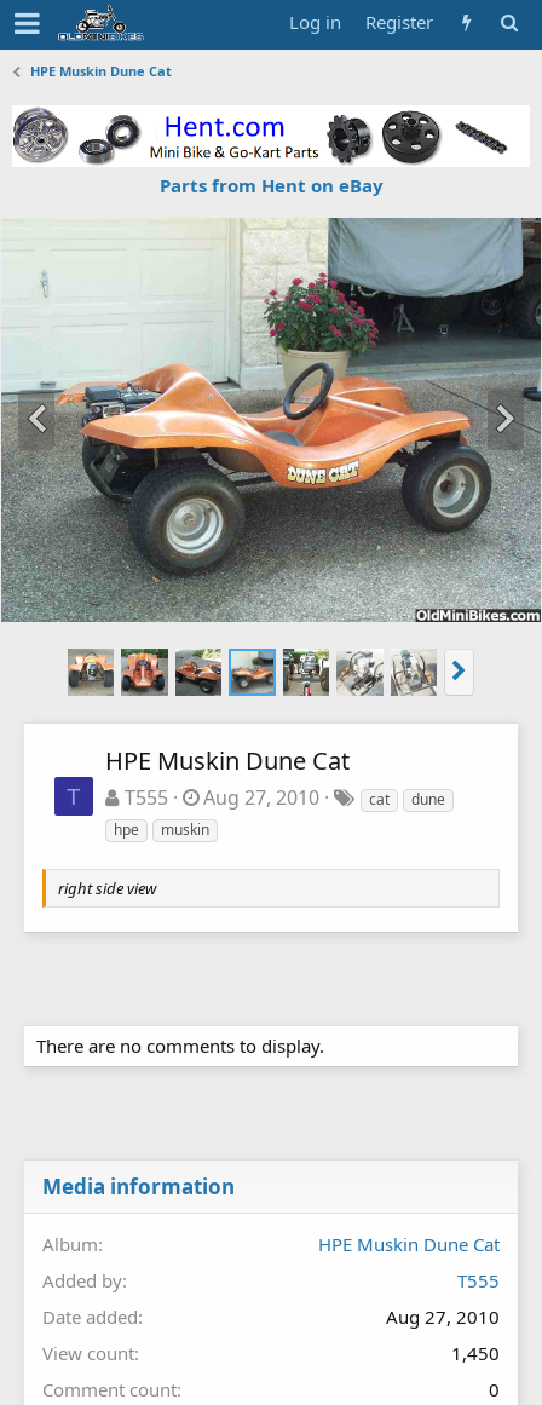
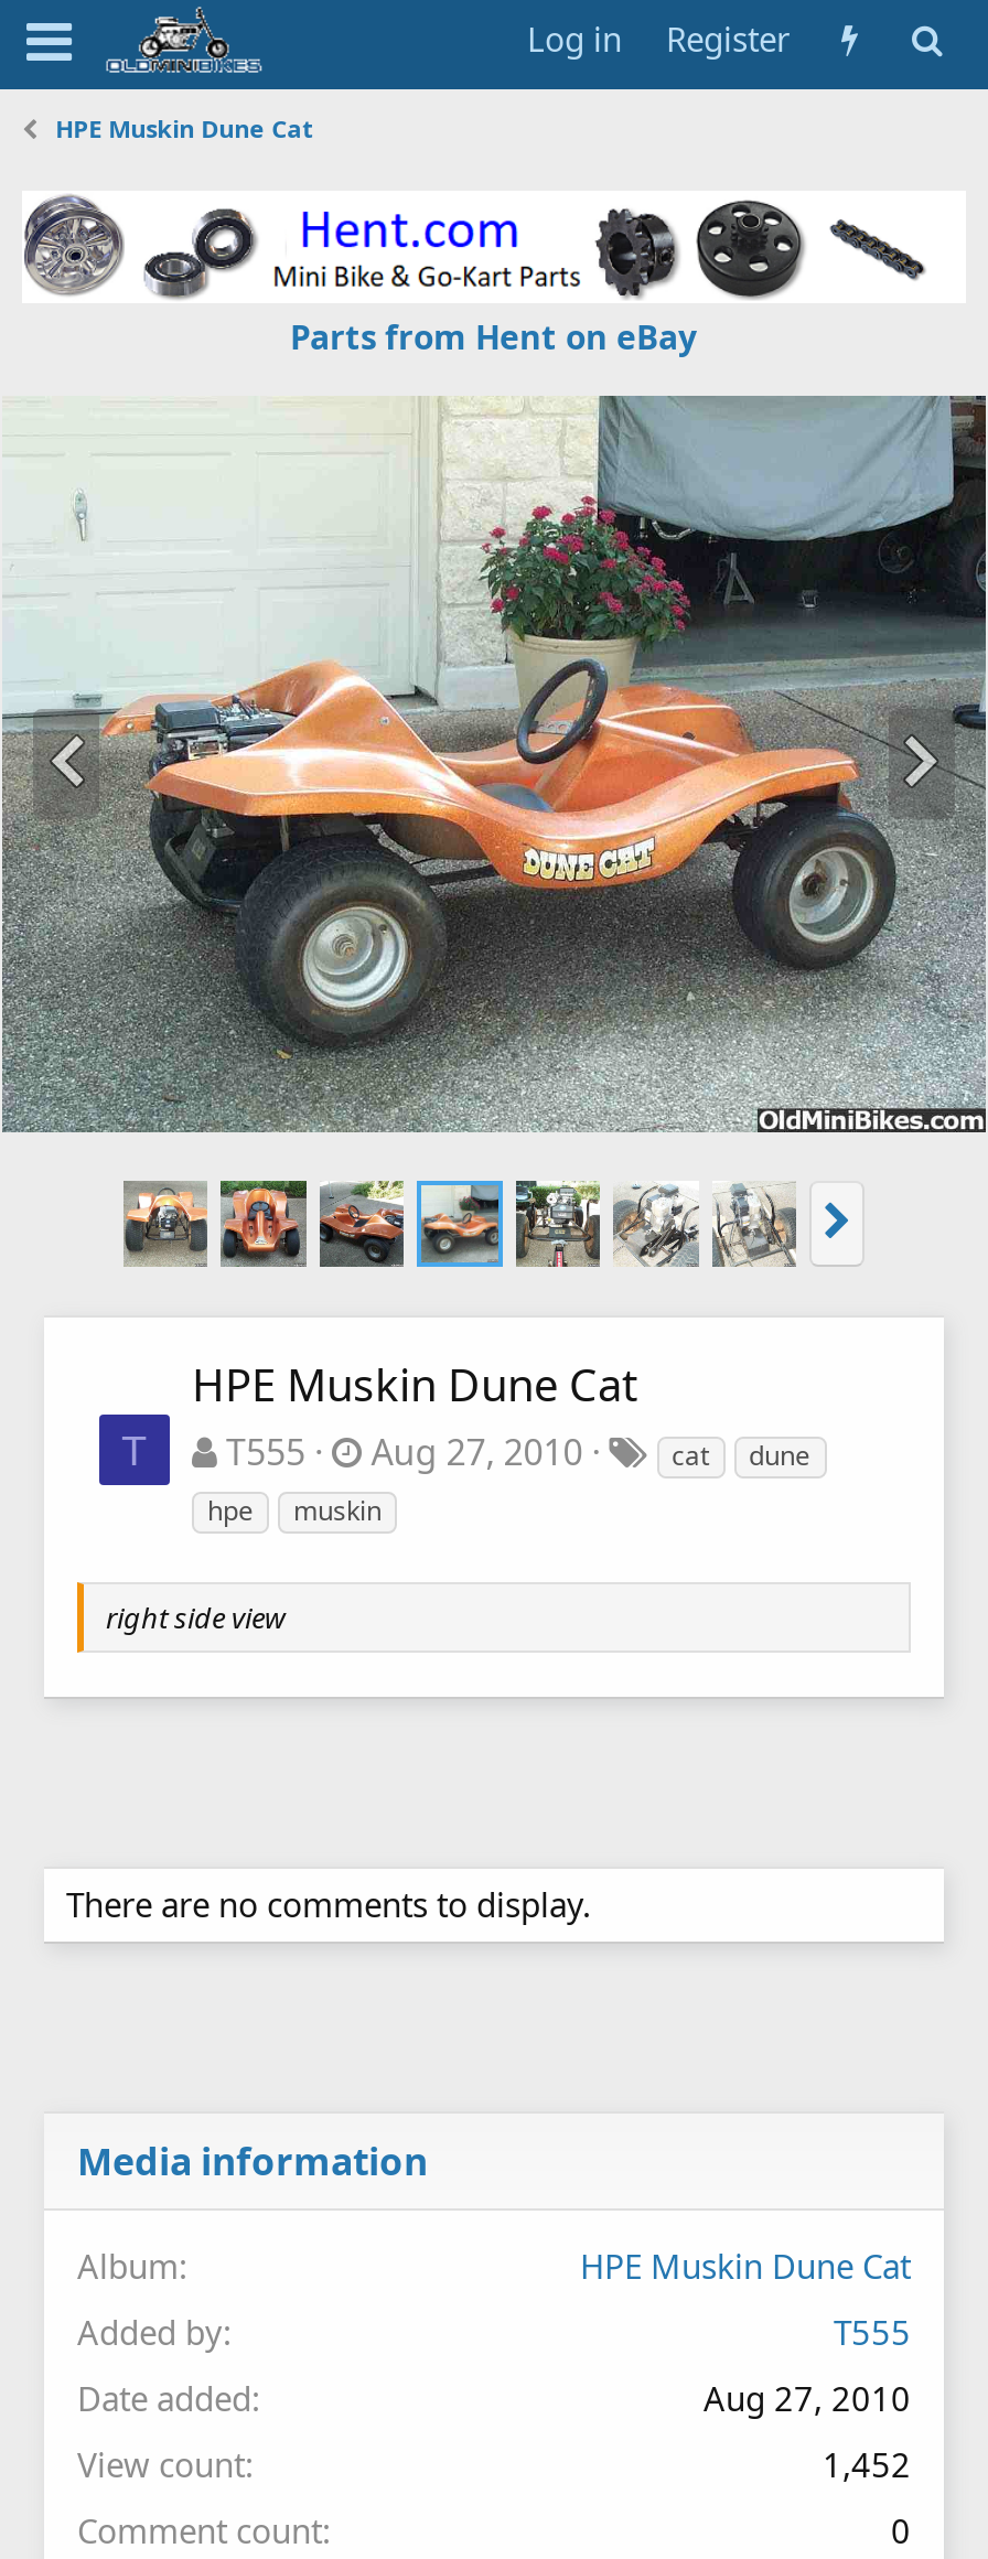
[451,1341,500,1365] 1,450 -> [823,2442,911,2486] 1,452

